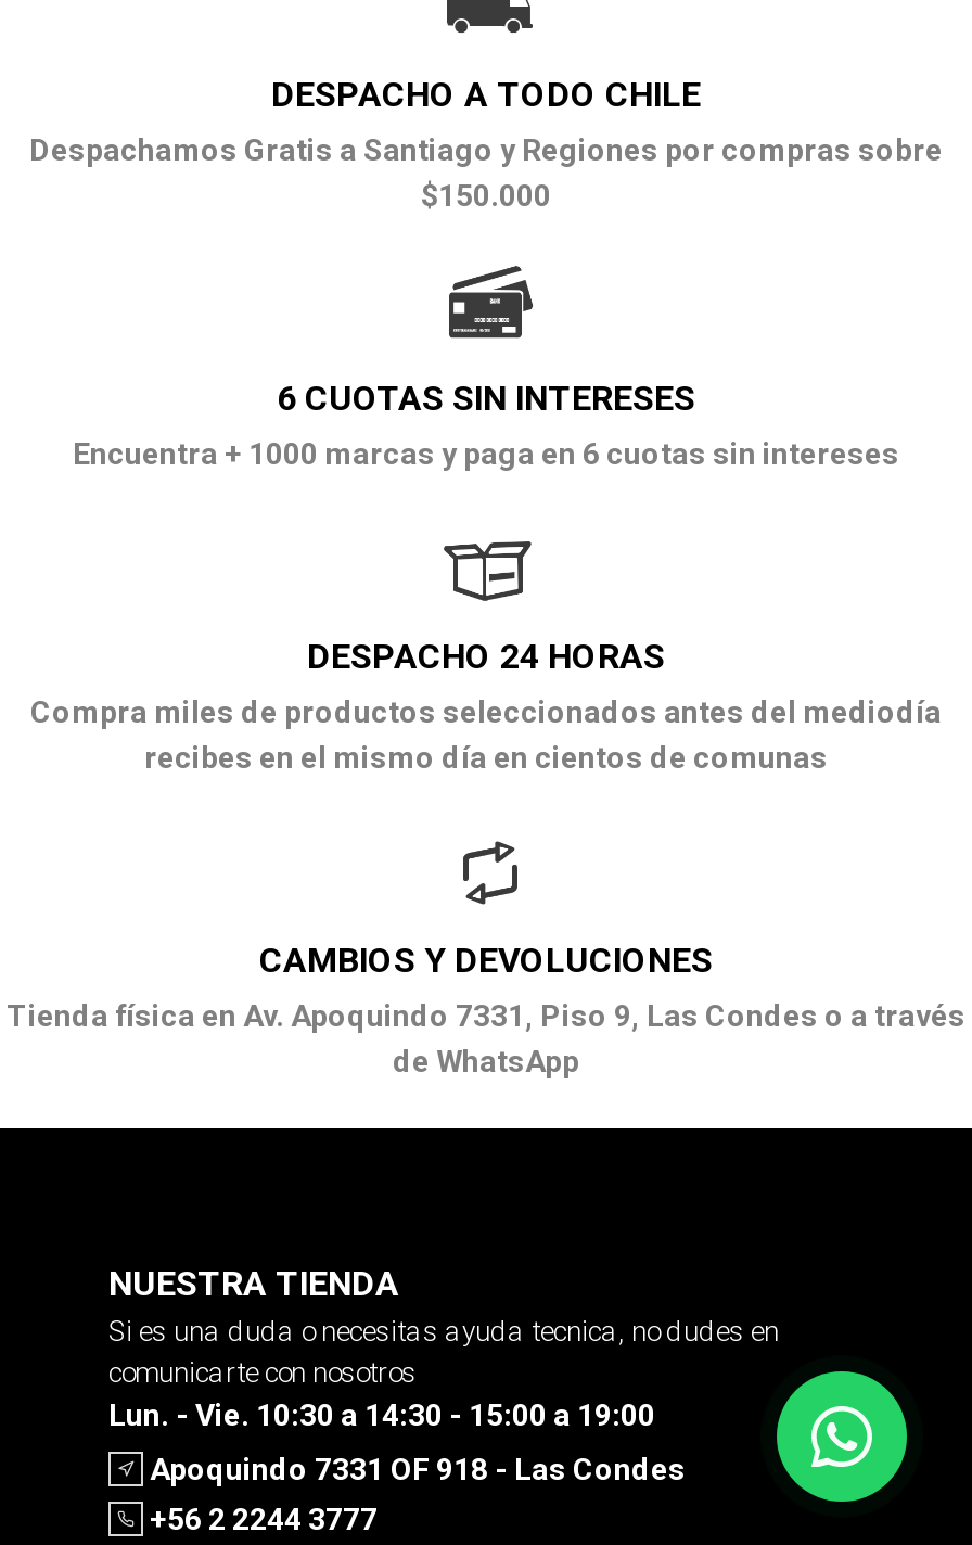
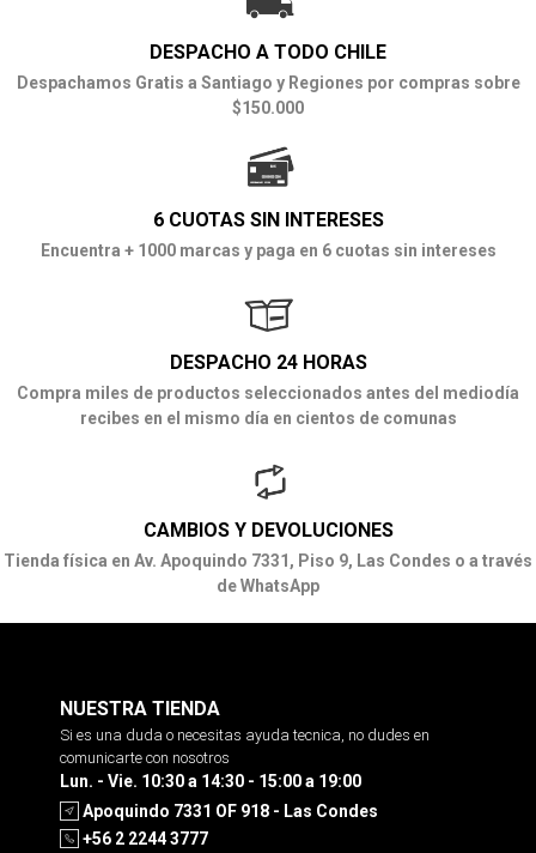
[775,1369,909,1504] [image] -> none

